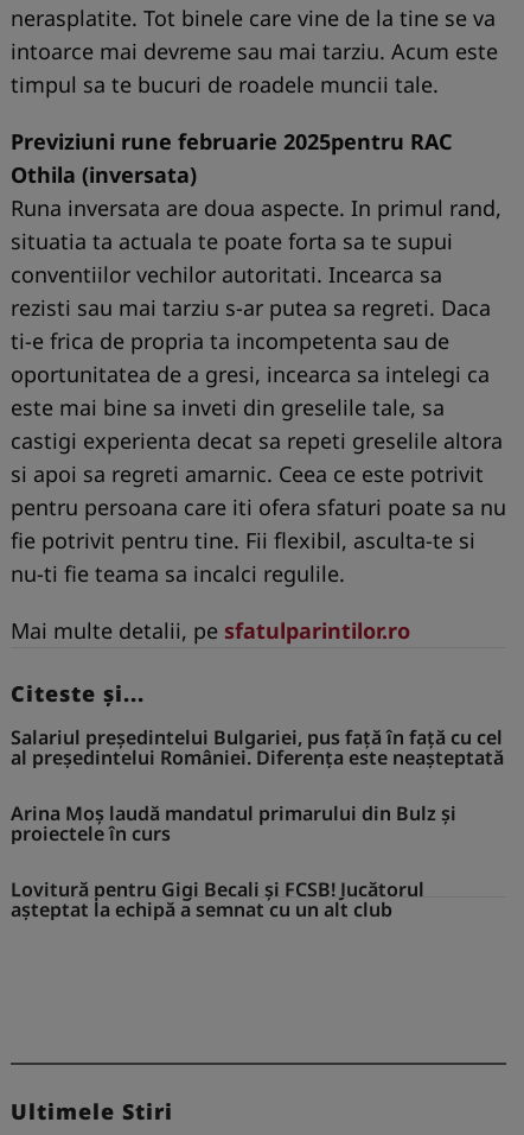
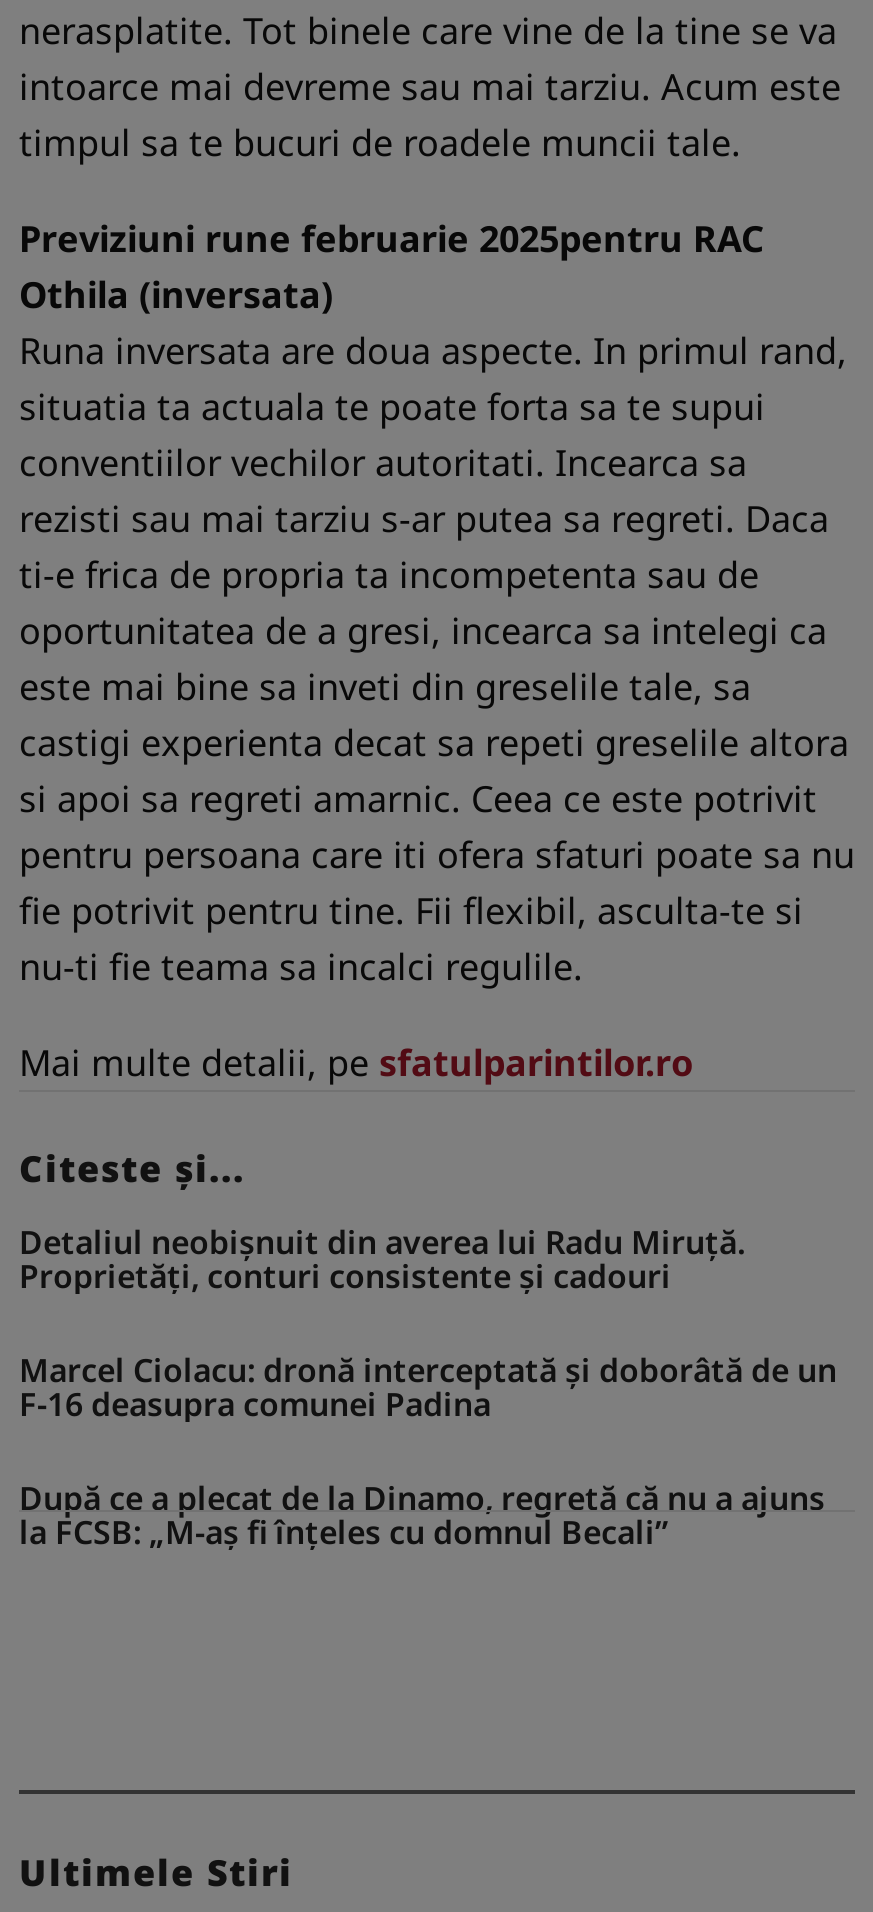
[11,724,504,770] Salariul președintelui Bulgariei, pus față în față cu cel | al președintelui României. Diferența este neașteptată -> [19,1219,745,1297] Detaliul neobişnuit din averea lui Radu Miruță. | Proprietăți, conturi consistente și cadouri
[11,800,456,846] Arina Moș laudă mandatul primarului din Bulz și | proiectele în curs -> [19,1347,837,1425] Marcel Ciolacu: dronă interceptată și doborâtă de un | F-16 deasupra comunei Padina
[11,876,424,922] Lovitură pentru Gigi Becali și FCSB! Jucătorul | așteptat la echipă a semnat cu un alt club -> [19,1475,825,1553] După ce a plecat de la Dinamo, regretă că nu a ajuns | la FCSB: „M-aș fi înțeles cu domnul Becali”

